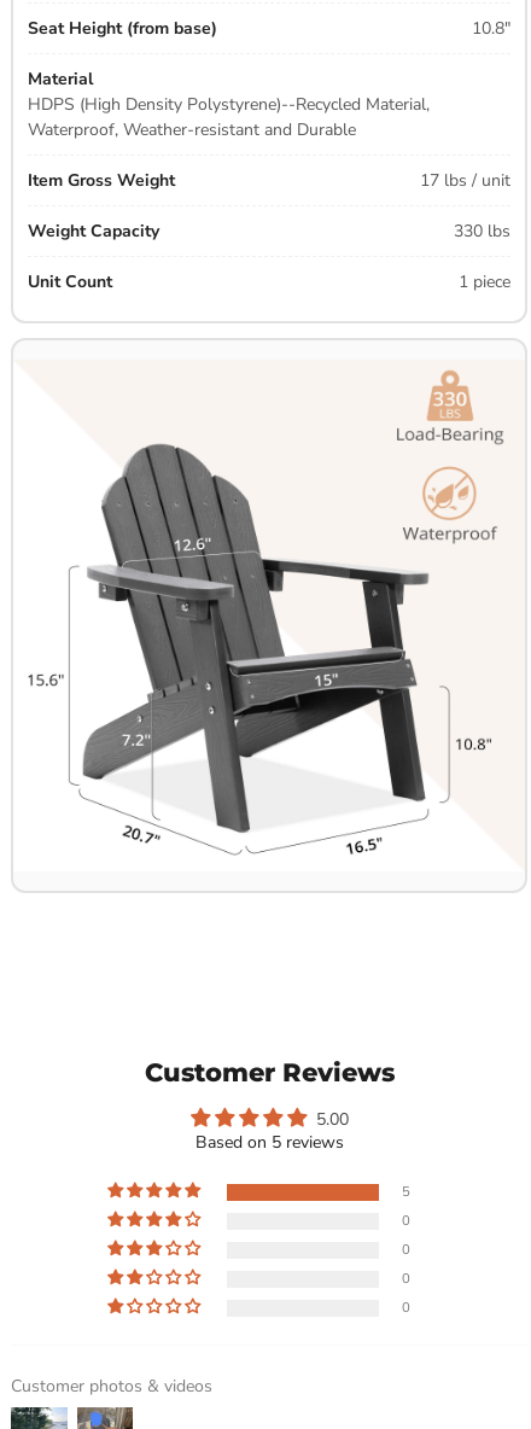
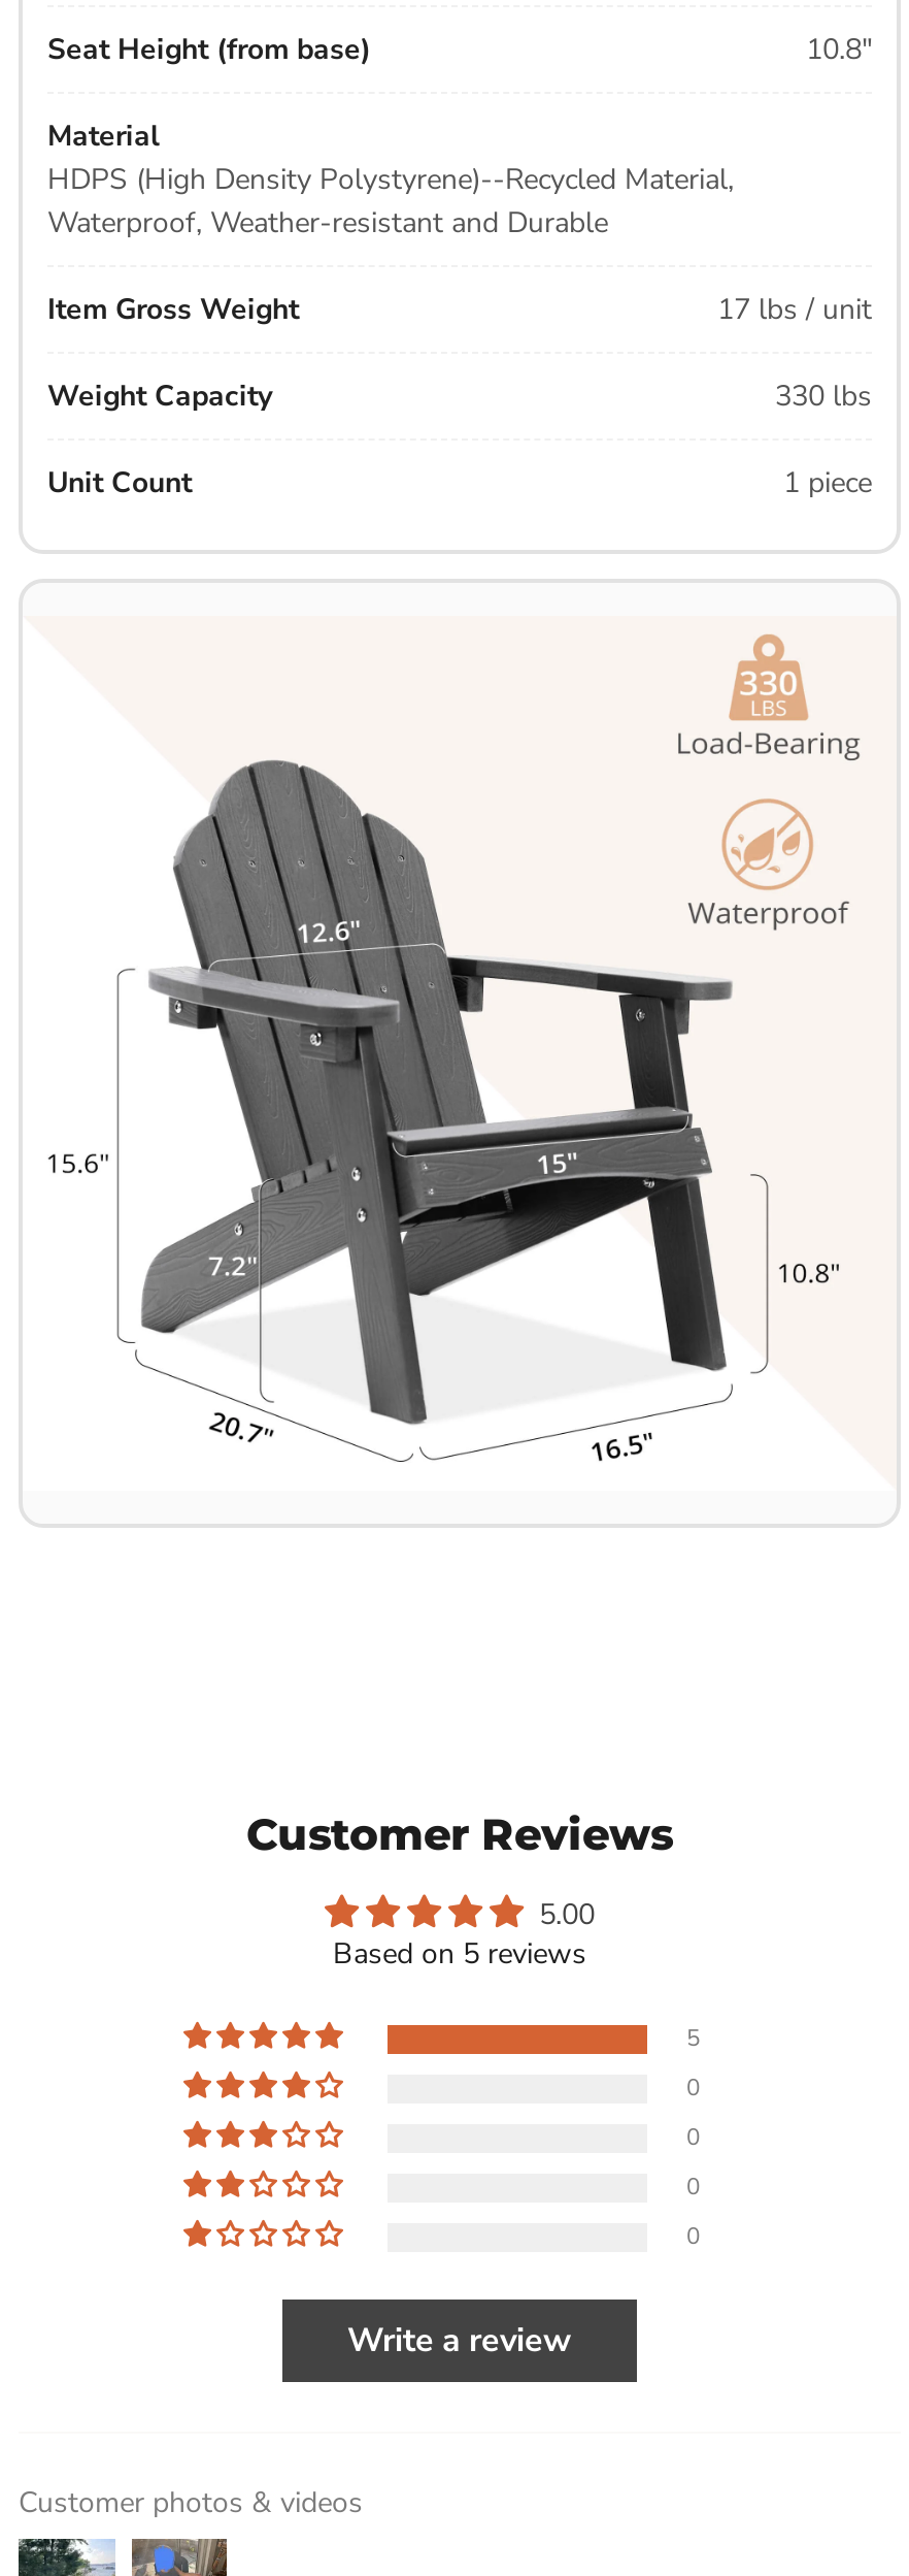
none -> [347,2317,572,2362] Write a review

